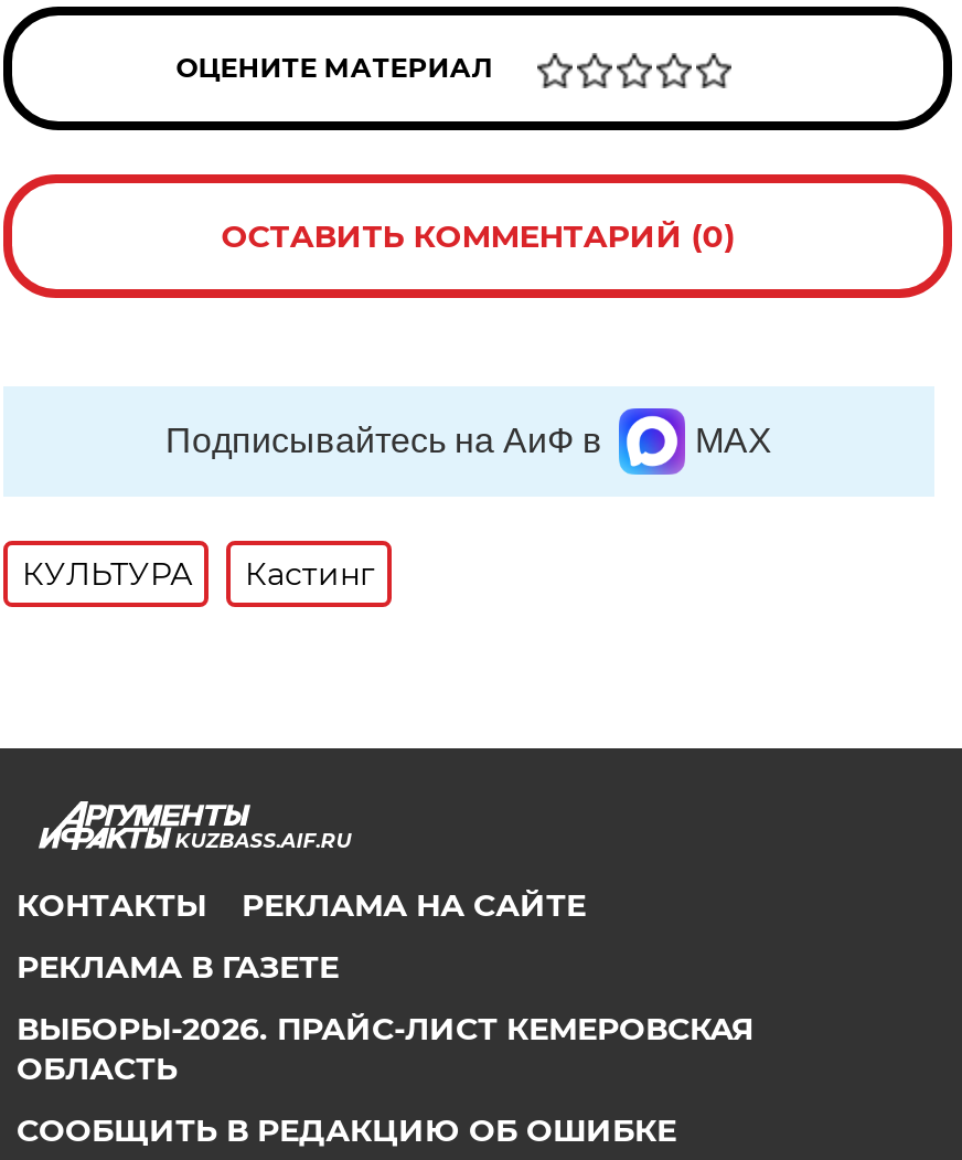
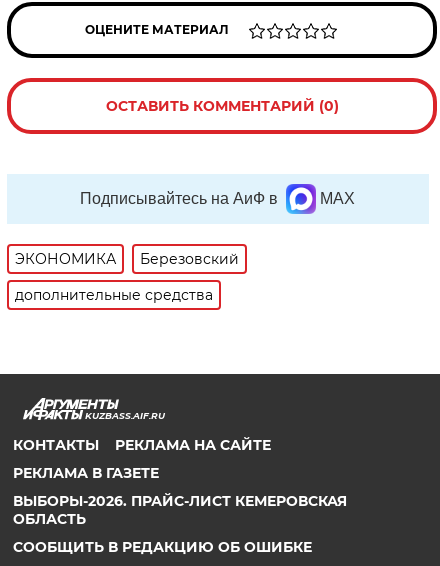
[22,554,375,594] КУЛЬТУРА | Кастинг -> [15,250,239,304] ЭКОНОМИКА | Березовский | дополнительные средства

